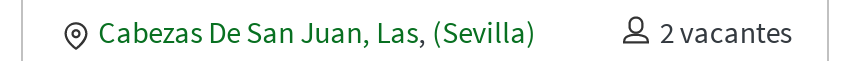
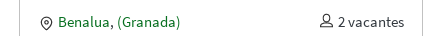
[98,13,536,51] Cabezas De San Juan, Las, (Sevilla) -> [58,12,181,31] Benalua, (Granada)

